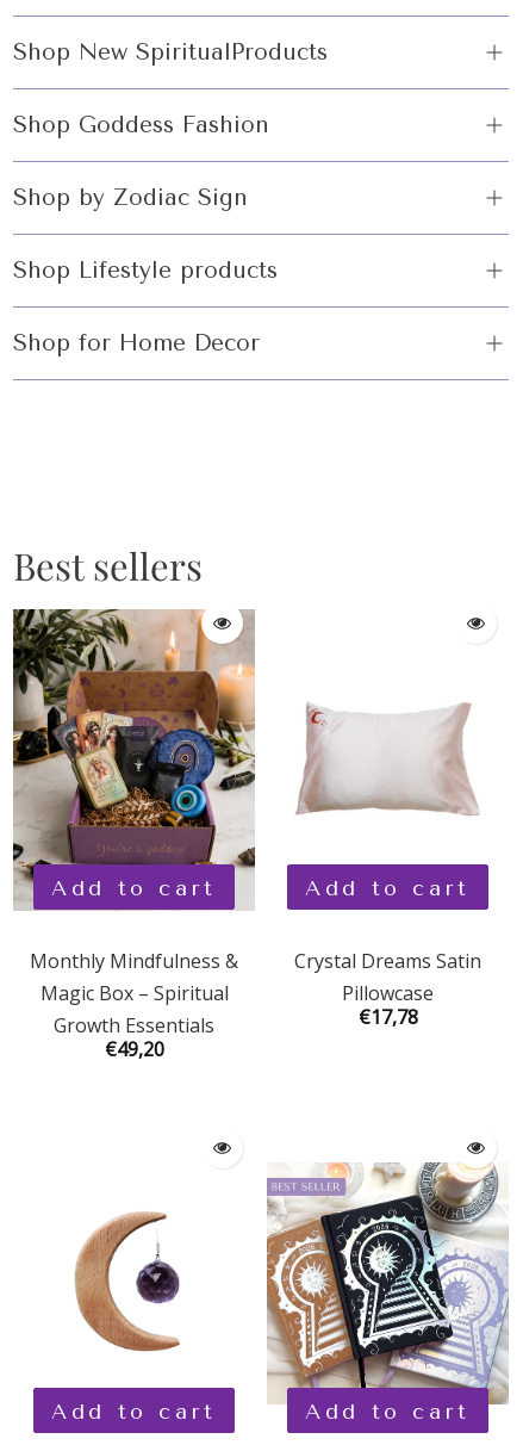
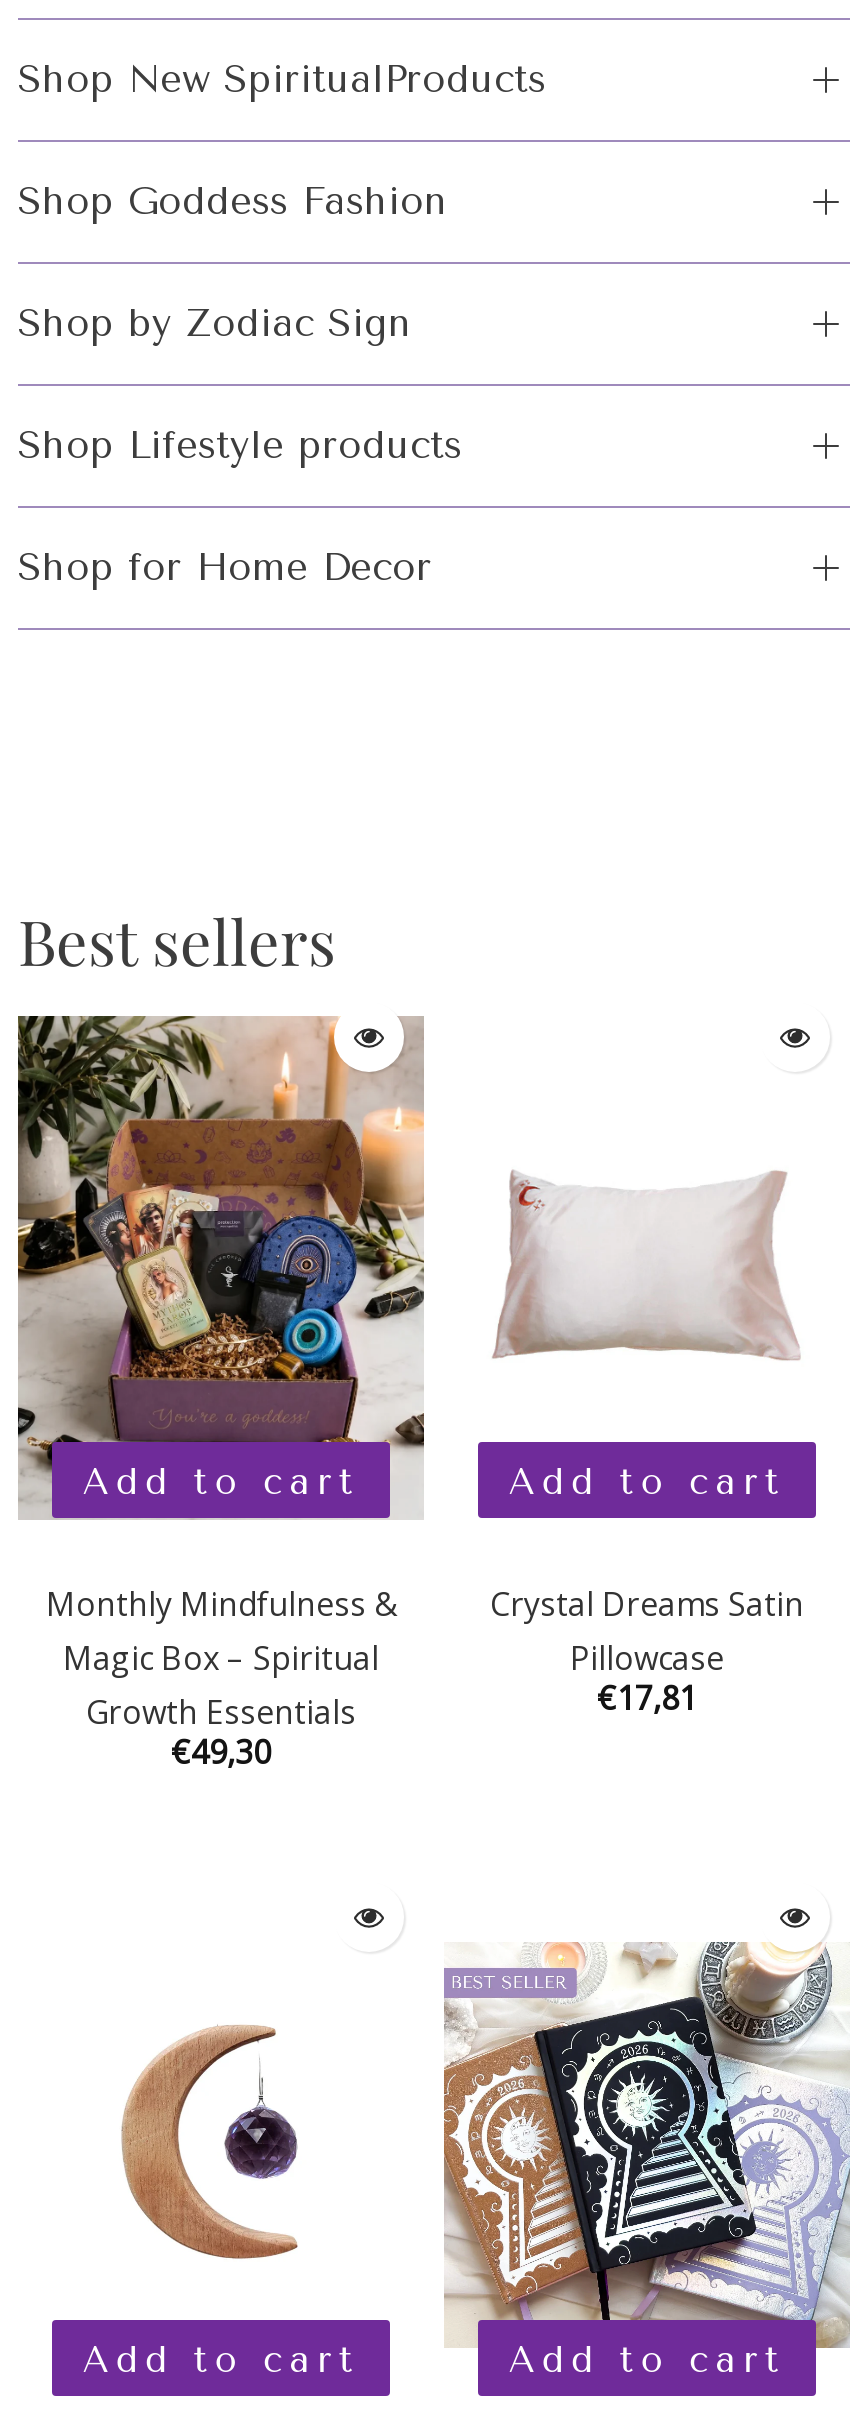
[358,1003,418,1030] €17,78 -> [597,1675,697,1719] €17,81
[104,1036,164,1062] €49,20 -> [171,1729,271,1773] €49,30

